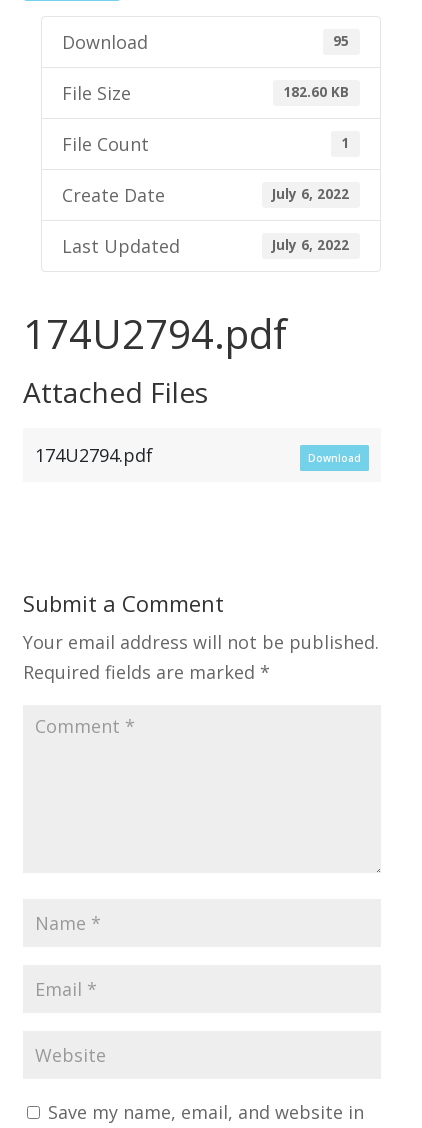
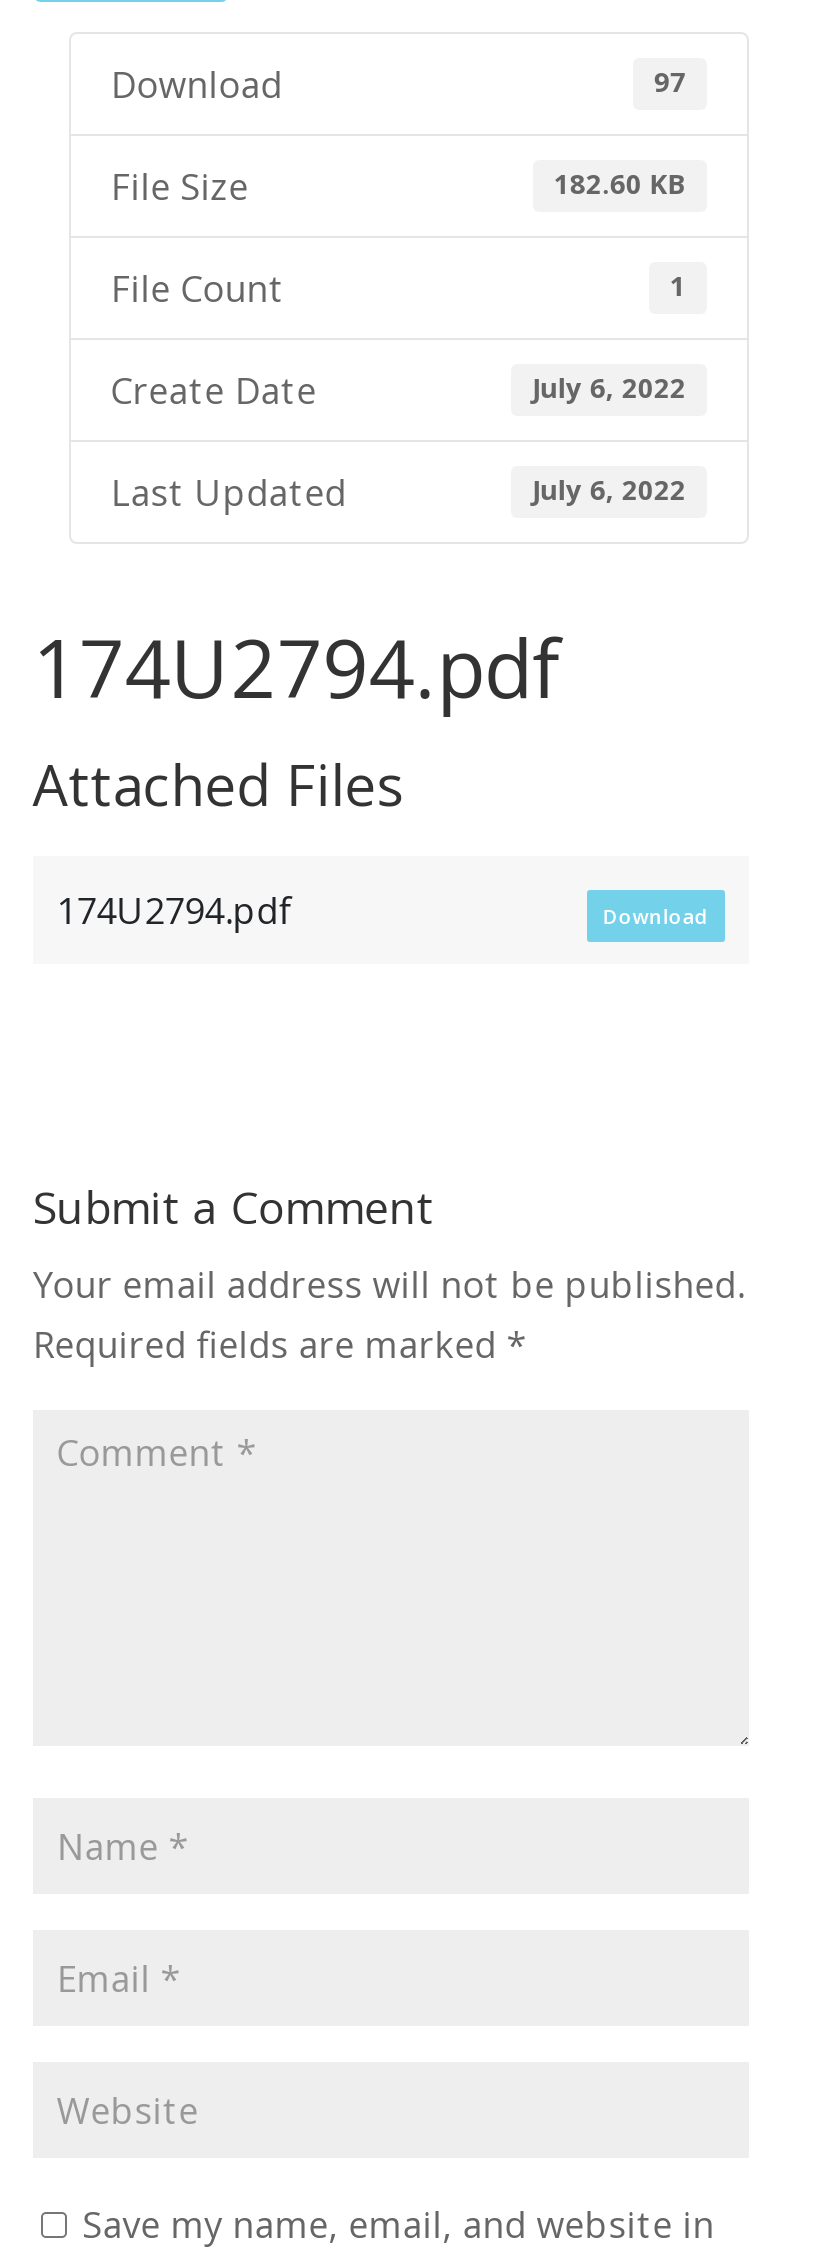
[333,32,349,50] 95 -> [654,64,686,100] 97

